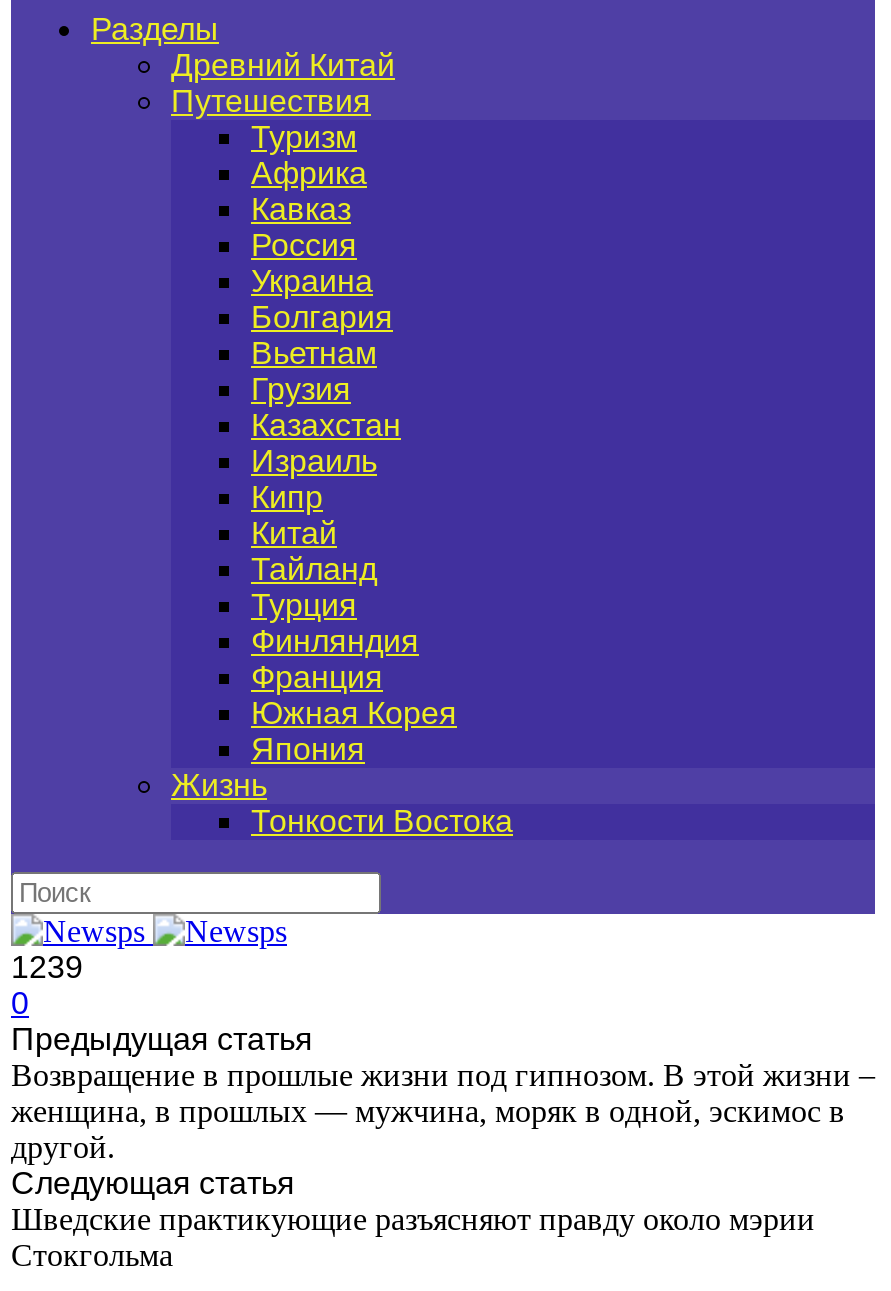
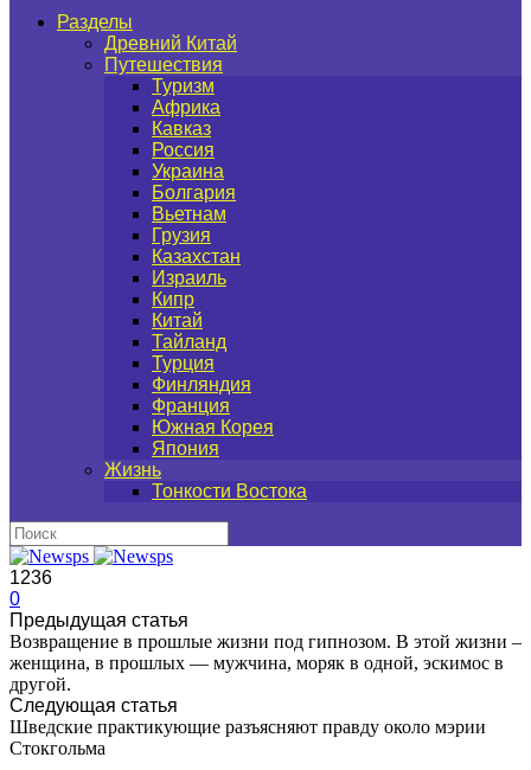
[11,950,83,984] 1239 -> [9,567,52,588] 1236

